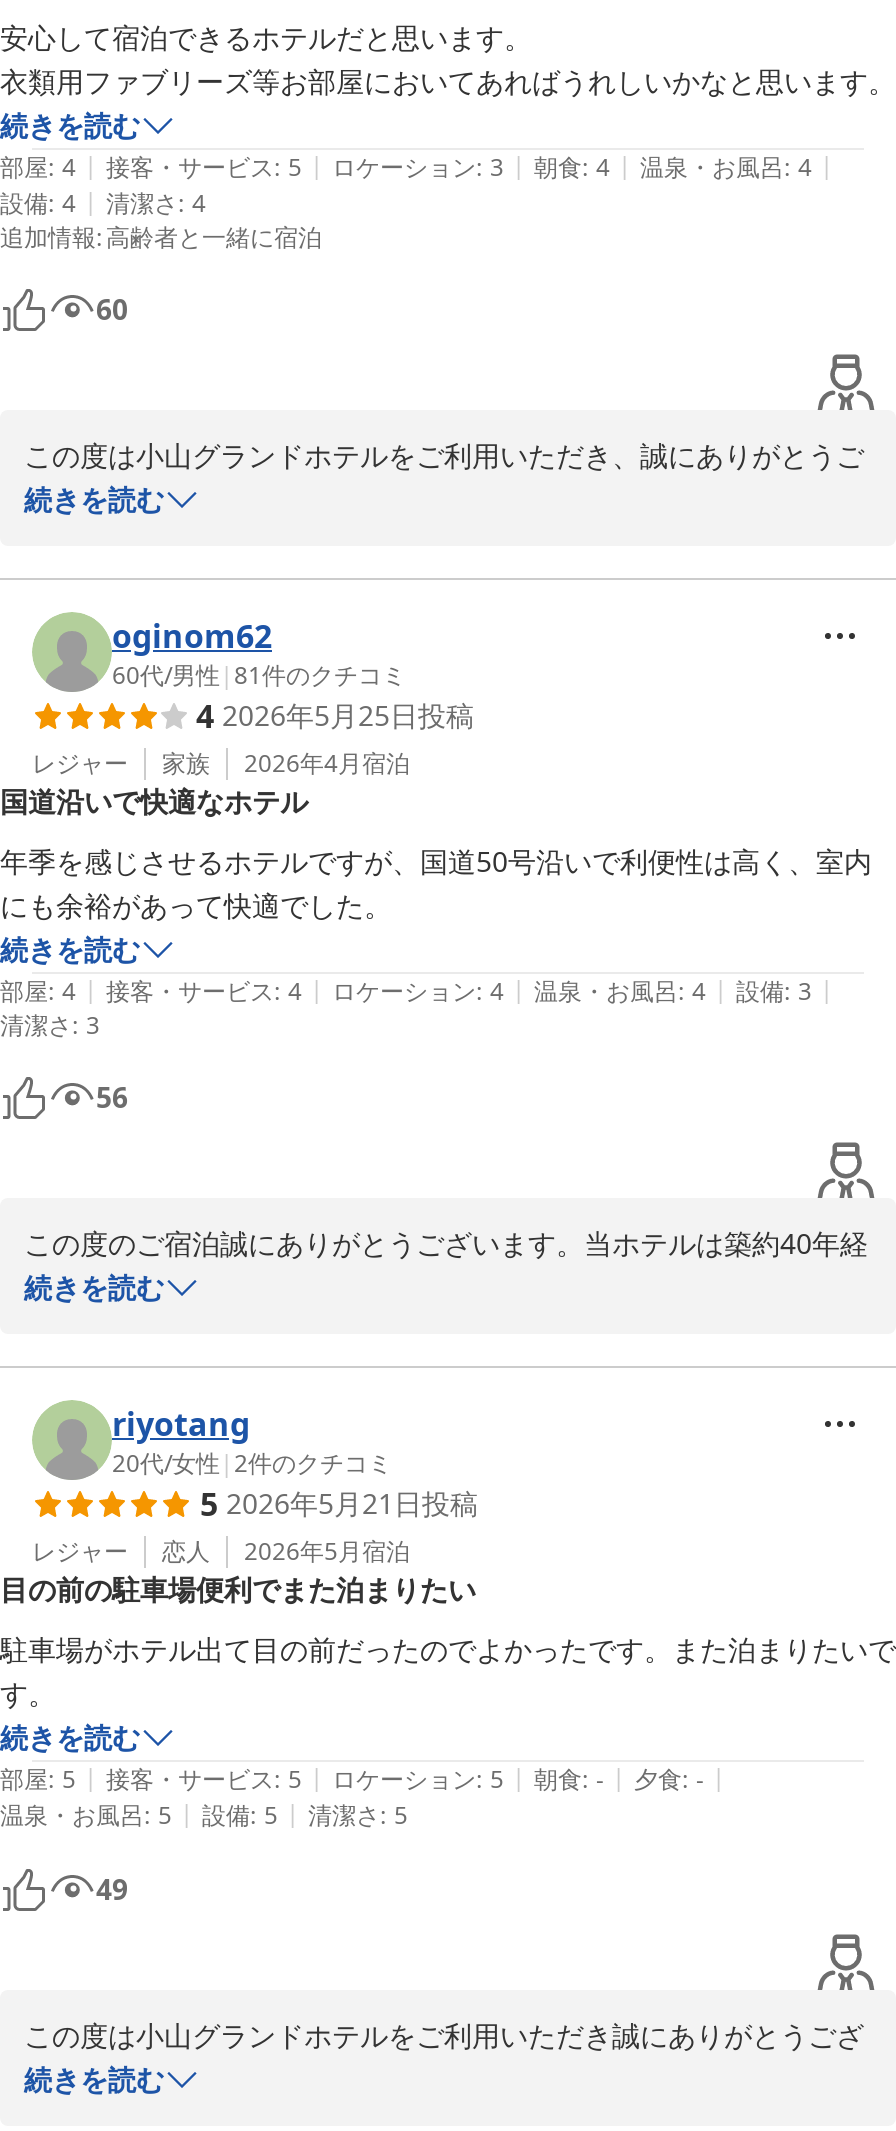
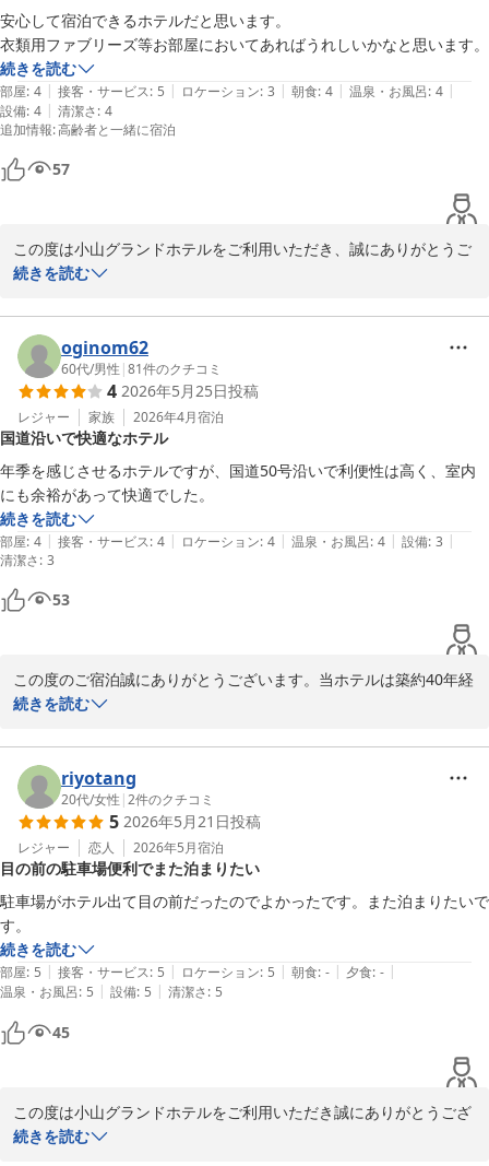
[96,290,128,328] 60 -> [52,158,70,179] 57
[96,1078,128,1116] 56 -> [52,589,70,610] 53
[96,1870,128,1908] 49 -> [52,1022,70,1043] 45

